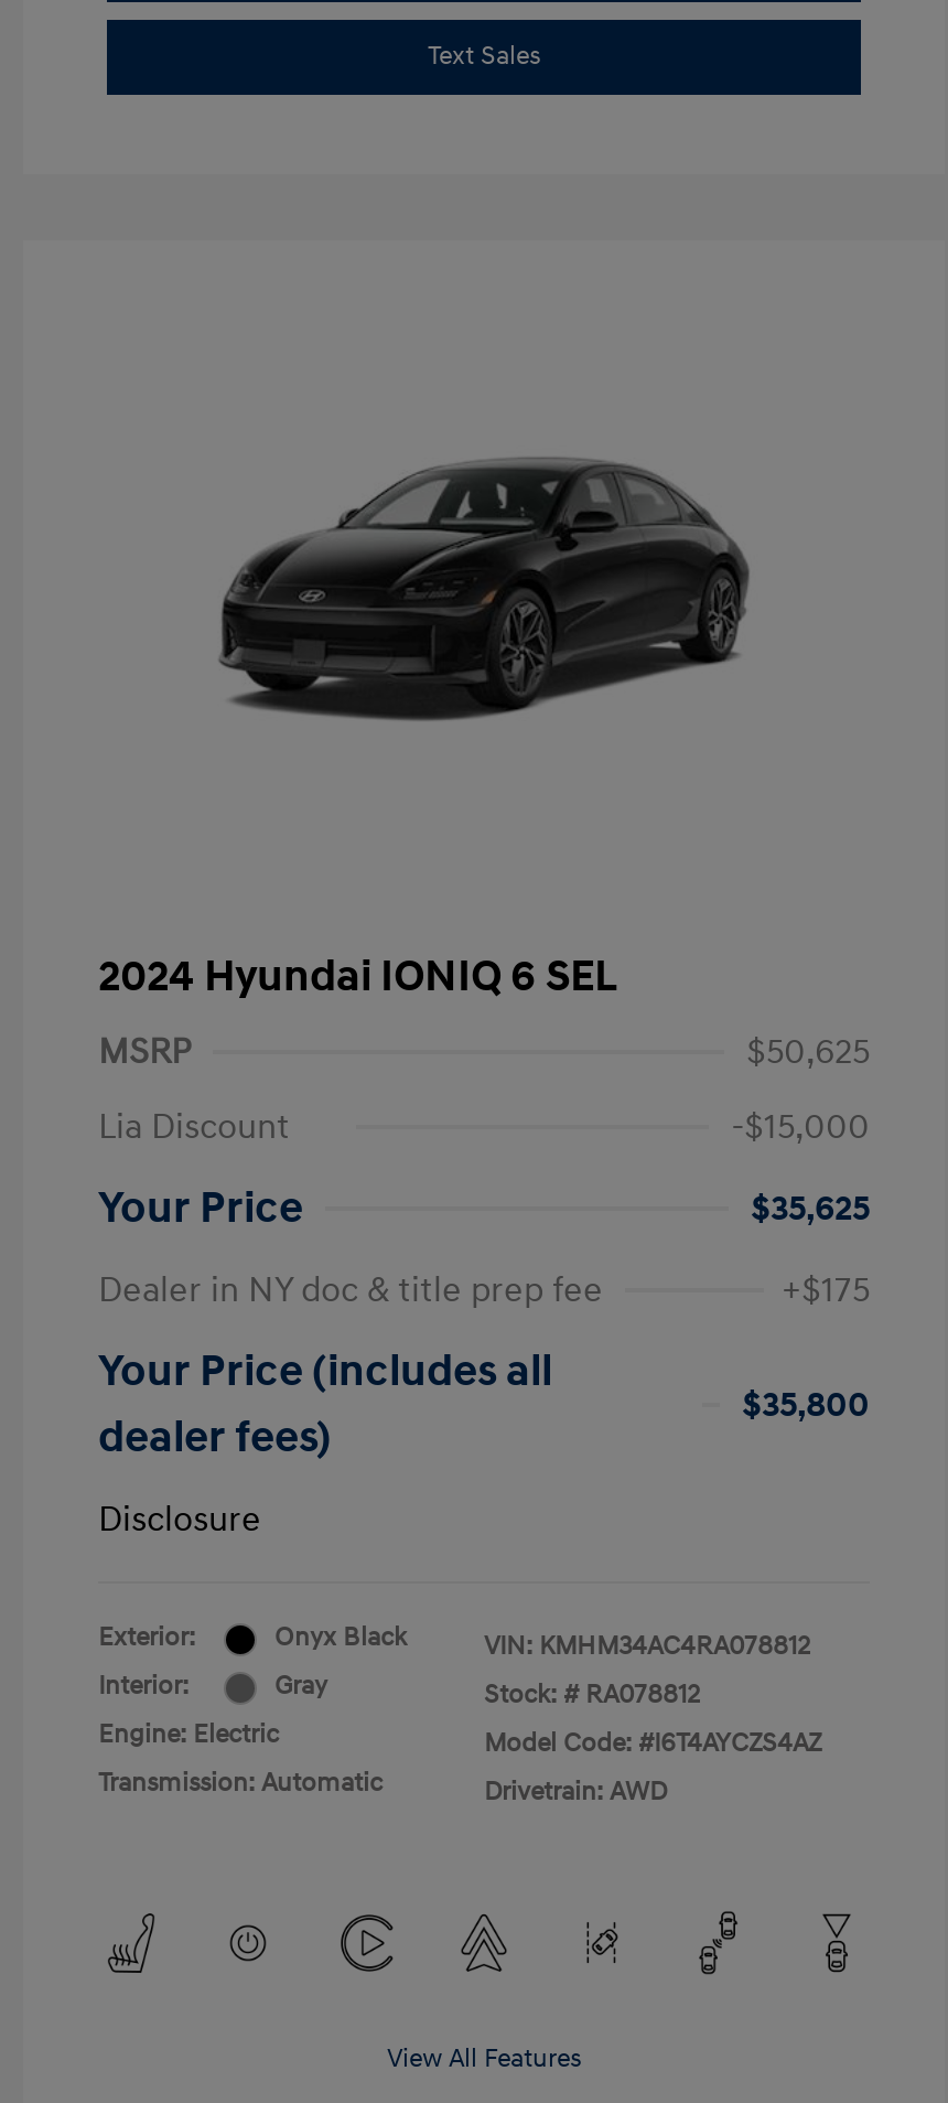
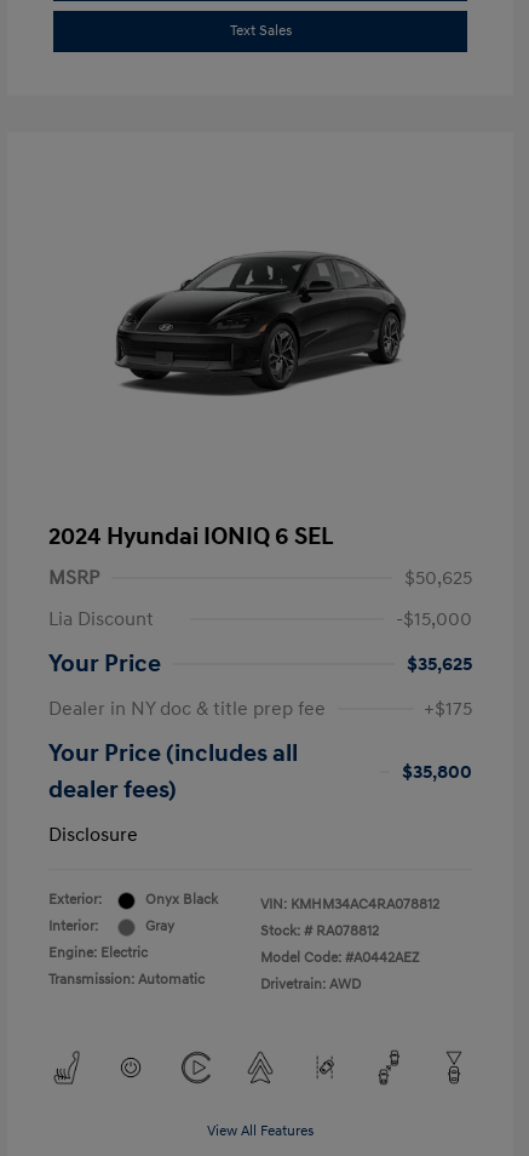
[484,1727,821,1760] Model Code: #I6T4AYCZS4AZ -> [260,949,419,967] Model Code: #A0442AEZ

